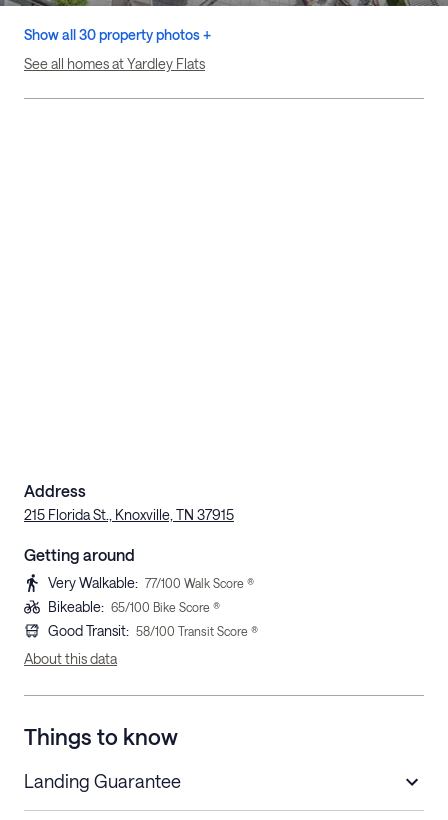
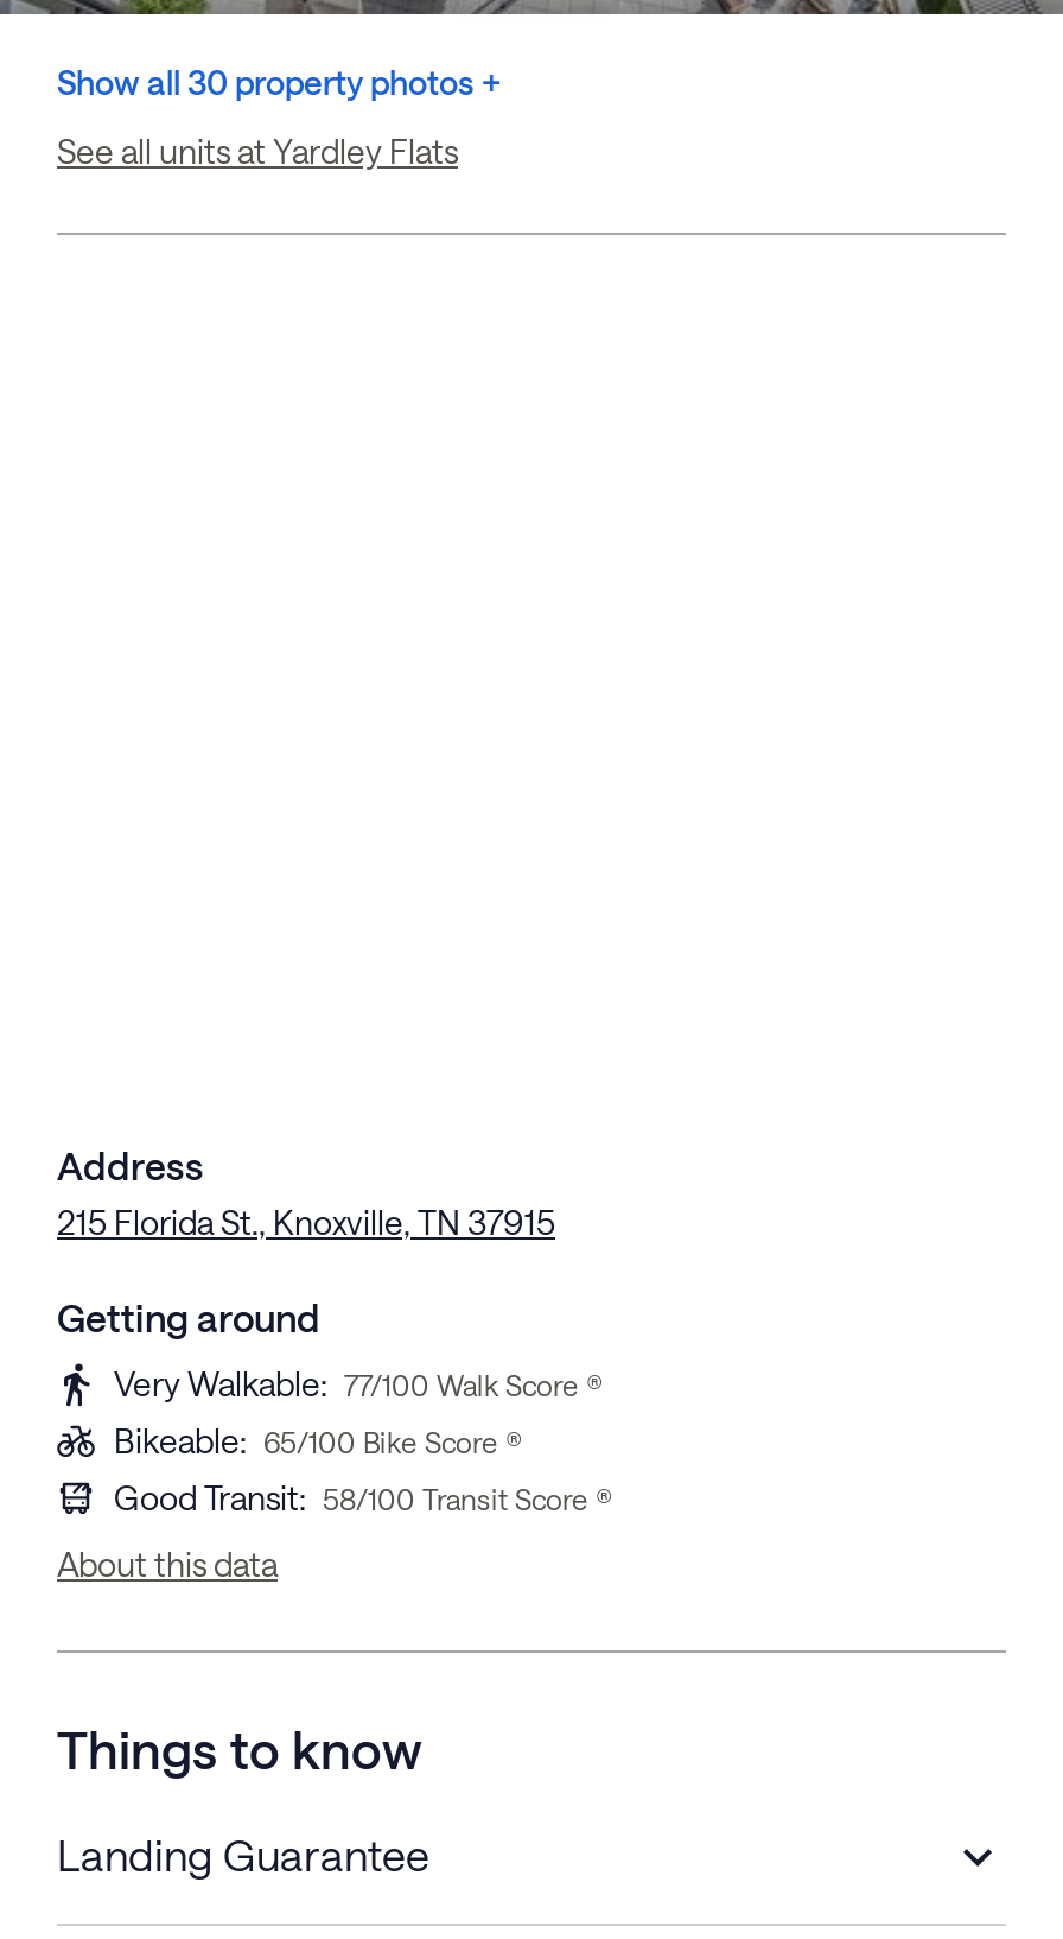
[24,55,205,72] See all homes at Yardley Flats -> [57,131,458,171] See all units at Yardley Flats

